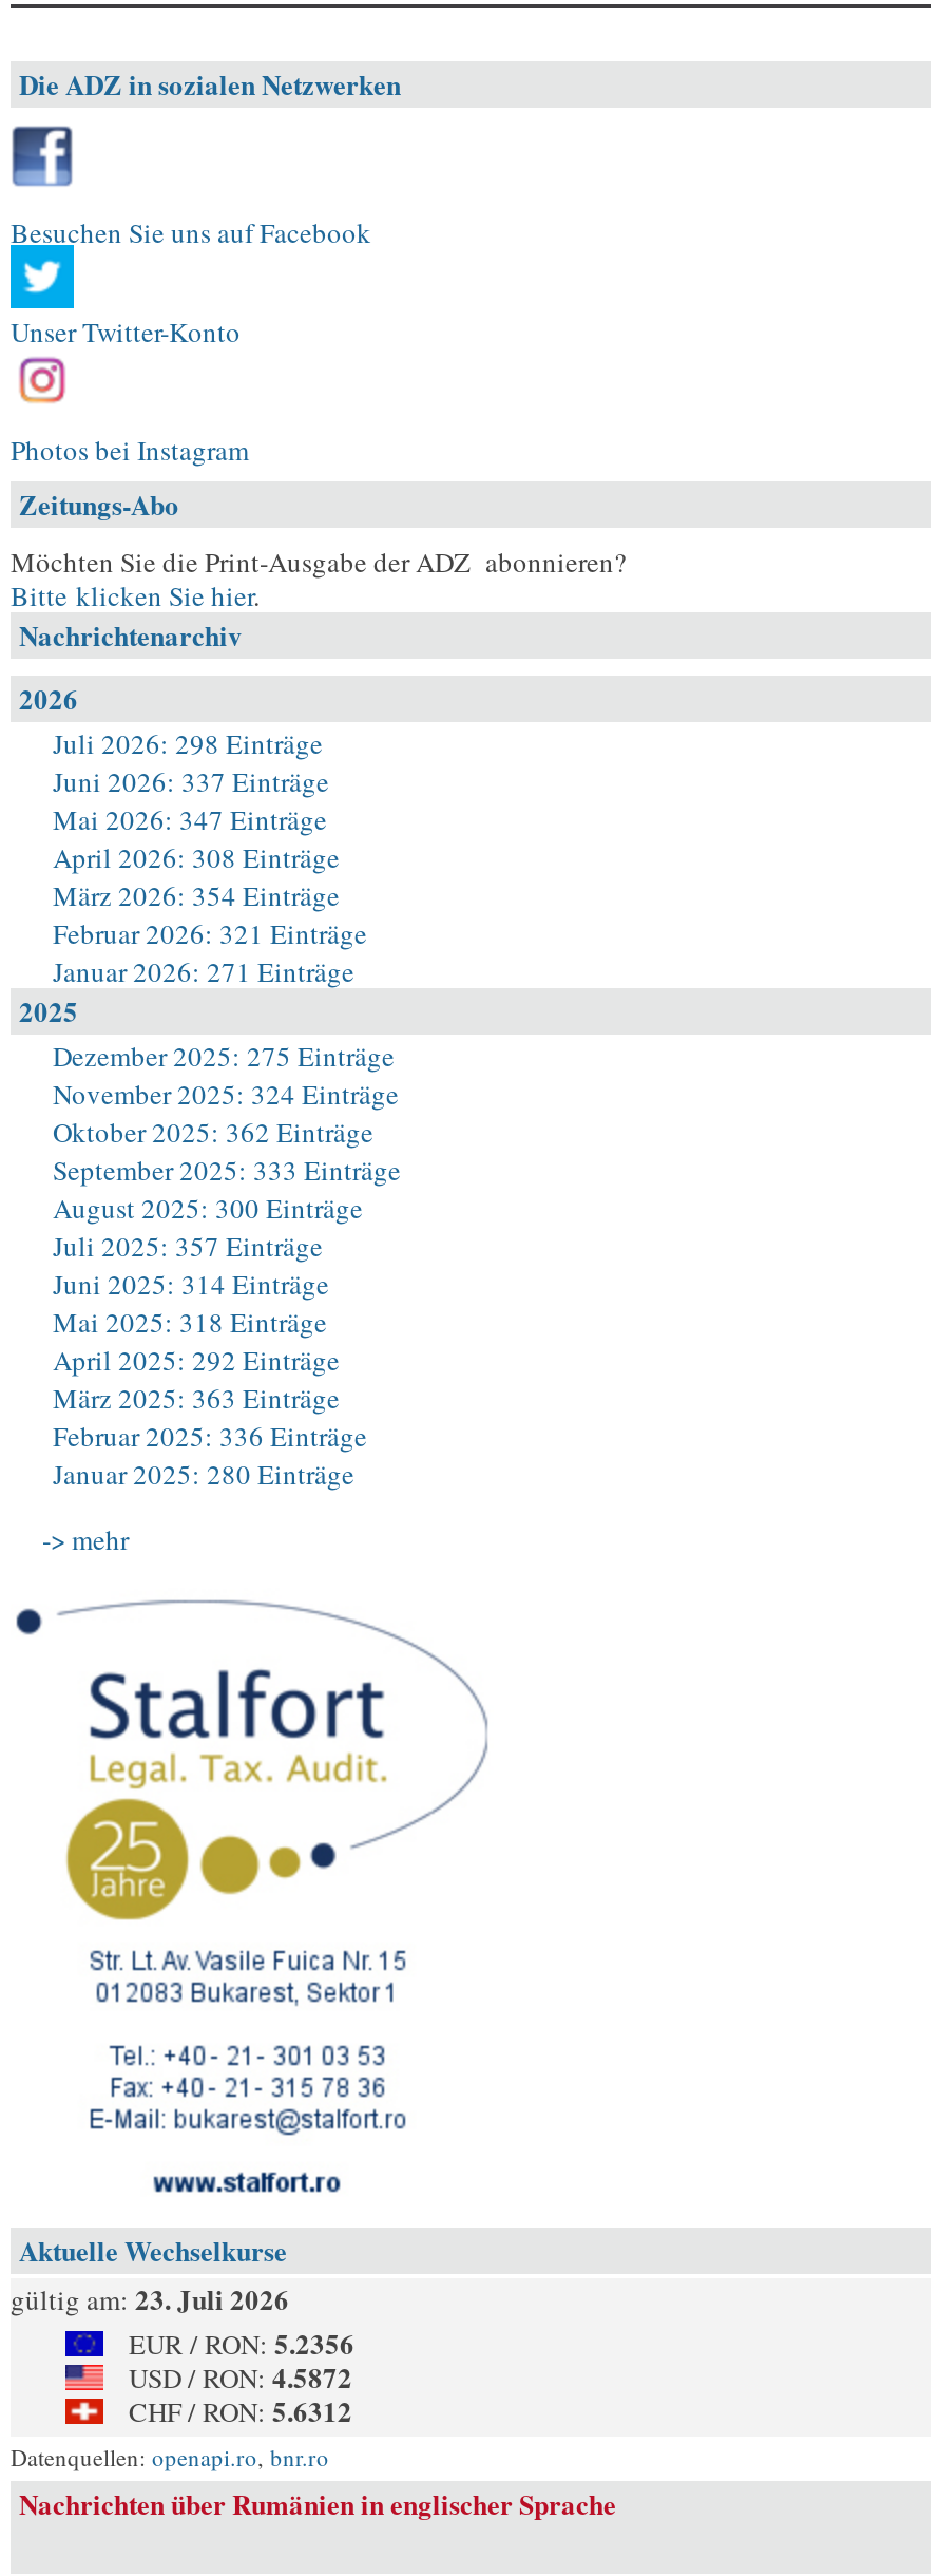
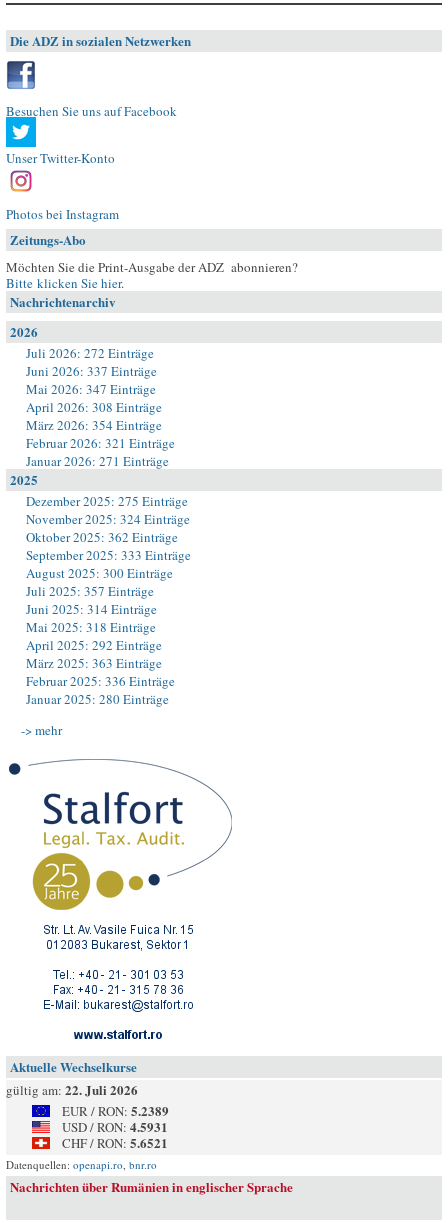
[53,724,323,762] Juli 2026: 298 Einträge -> [26,344,154,362] Juli 2026: 272 Einträge
[11,2278,289,2318] gültig am: 23. Juli 2026 -> [6,1080,138,1099] gültig am: 22. Juli 2026
[129,2323,354,2363] EUR / RON: 5.2356 -> [62,1101,169,1120] EUR / RON: 5.2389
[129,2356,352,2397] USD / RON: 4.5872 -> [62,1117,168,1136] USD / RON: 4.5931
[129,2390,352,2430] CHF / RON: 5.6312 -> [62,1133,168,1152] CHF / RON: 5.6521

